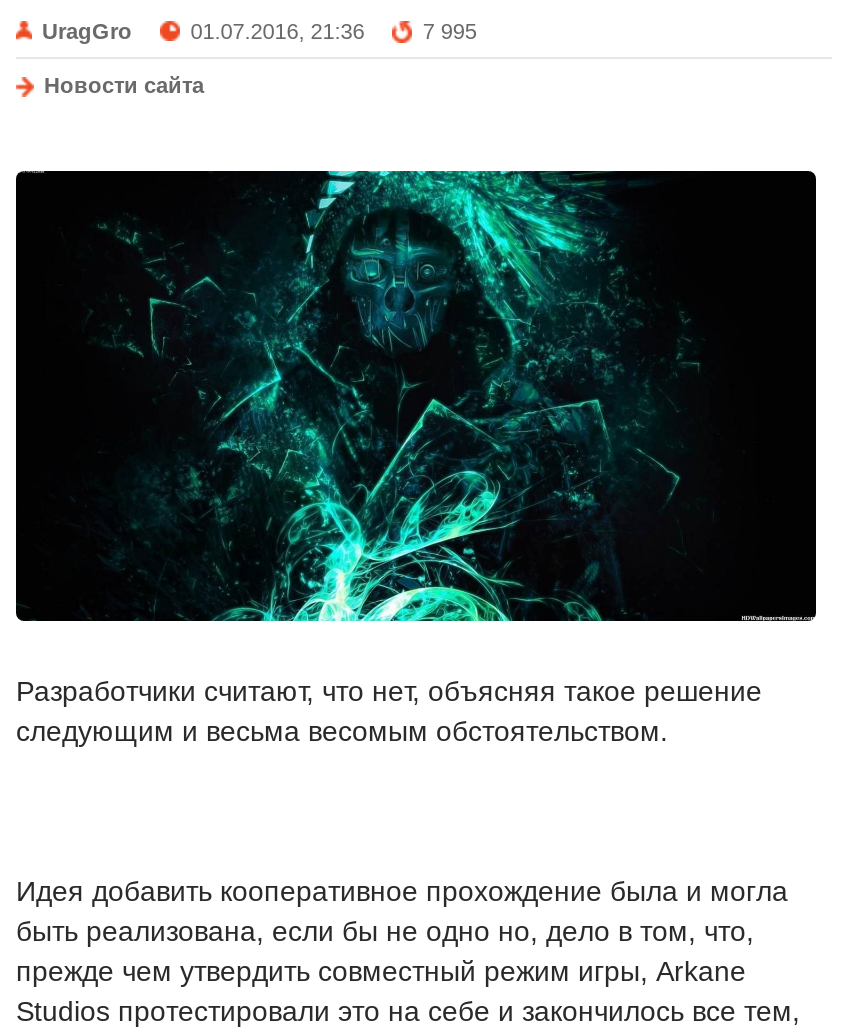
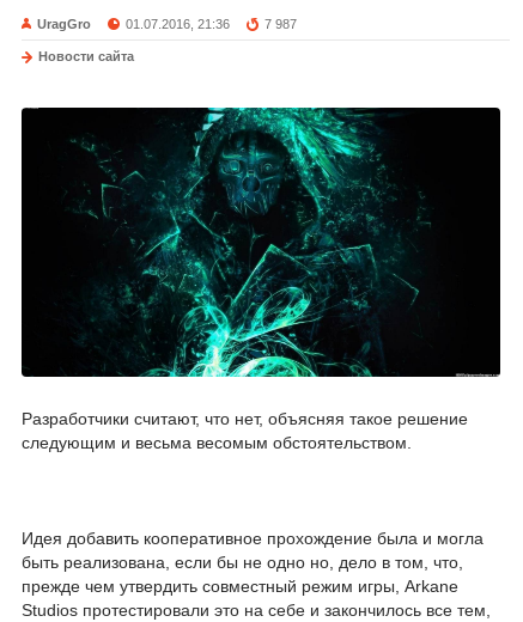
[423,19,477,43] 7 995 -> [265,17,297,31] 7 987

